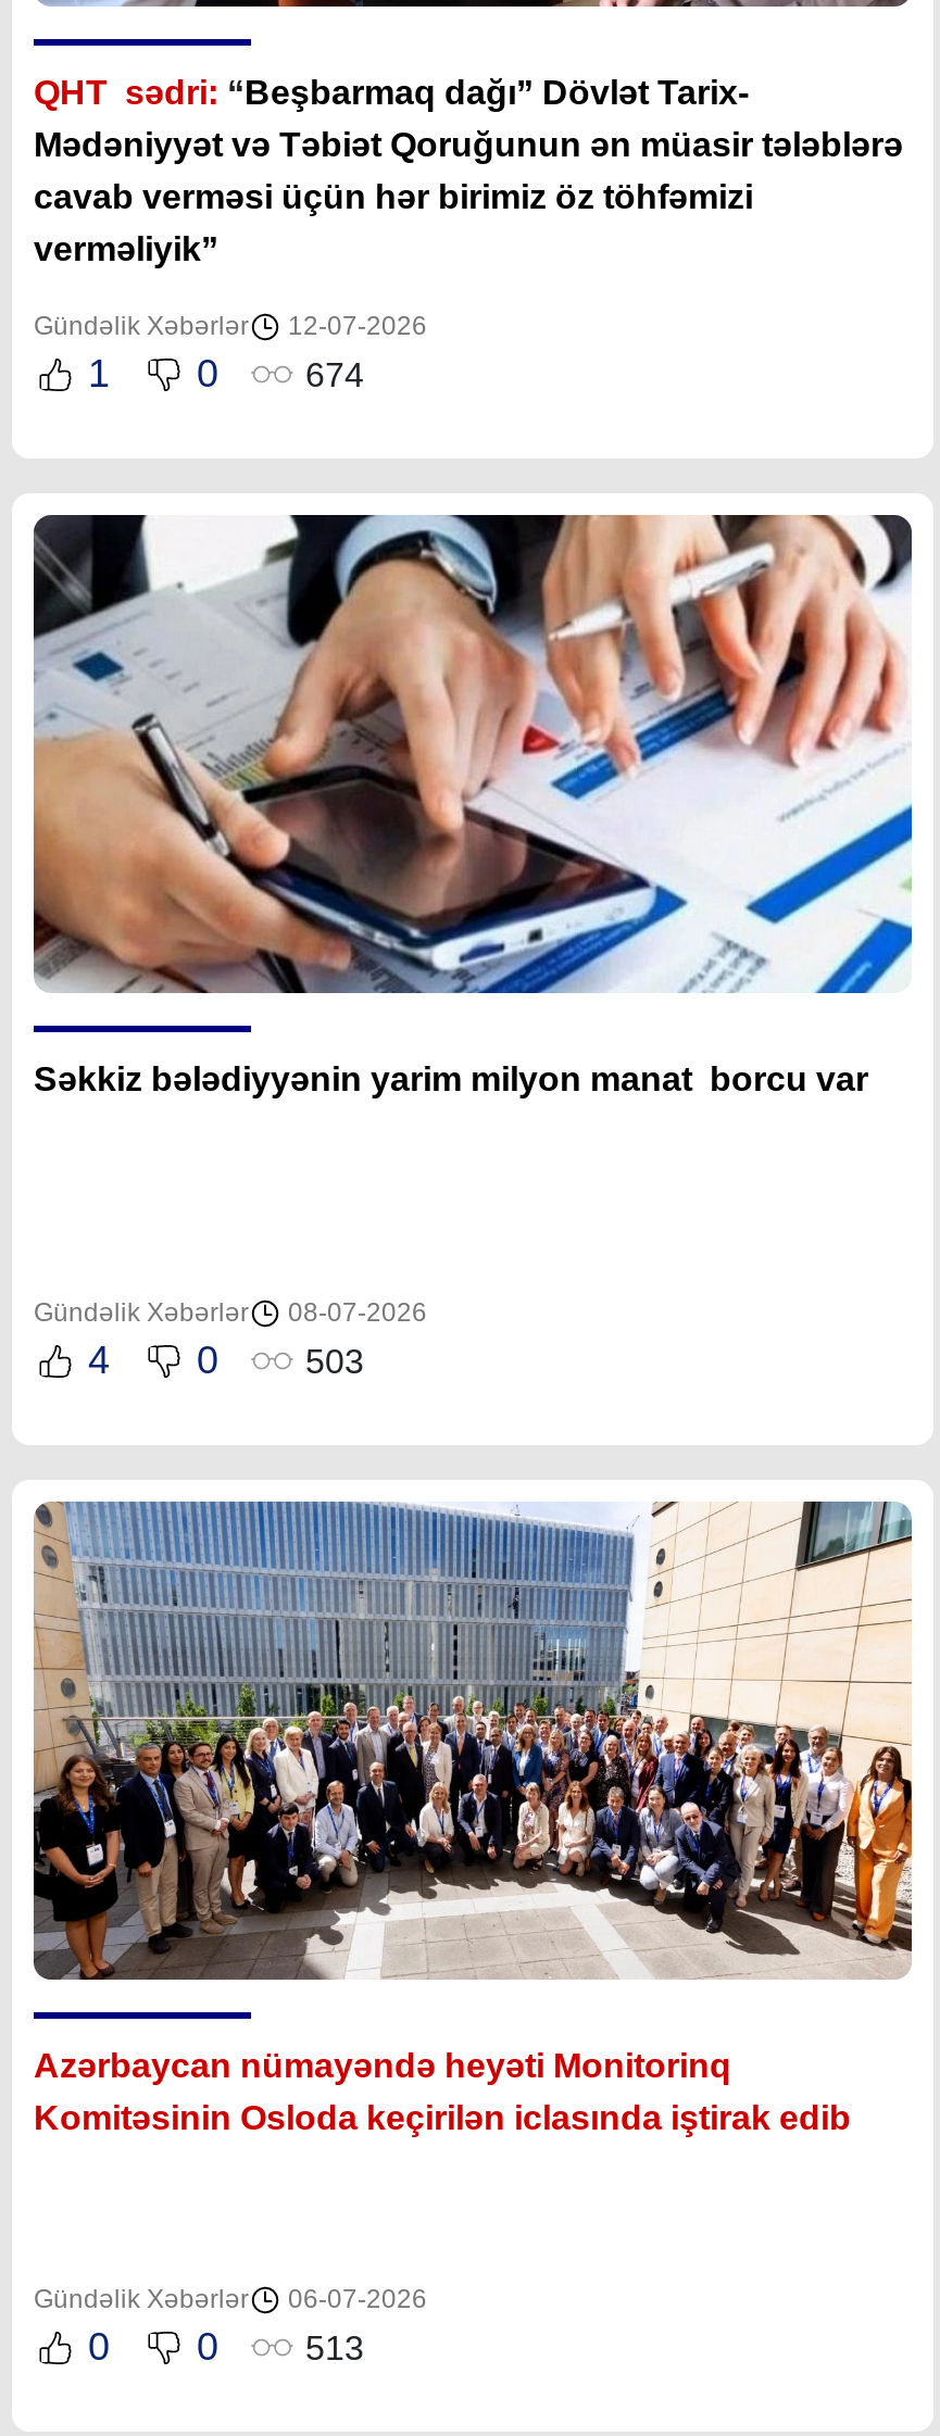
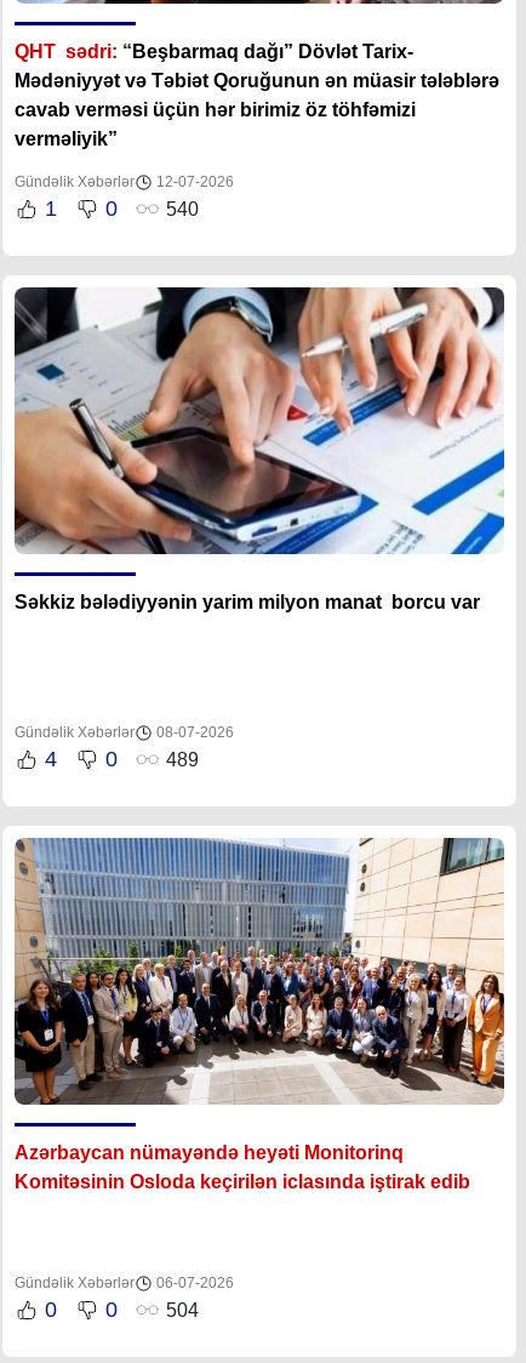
[305,355,364,392] 674 -> [166,198,199,219] 540
[305,1342,364,1379] 503 -> [166,749,199,769] 489
[305,2328,364,2365] 513 -> [166,1299,199,1320] 504

